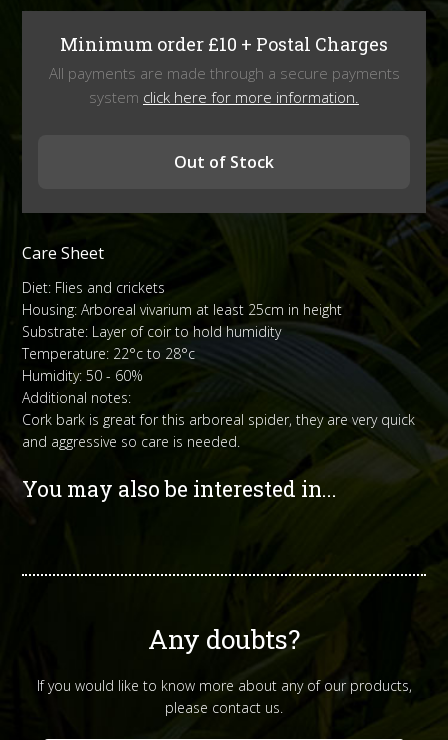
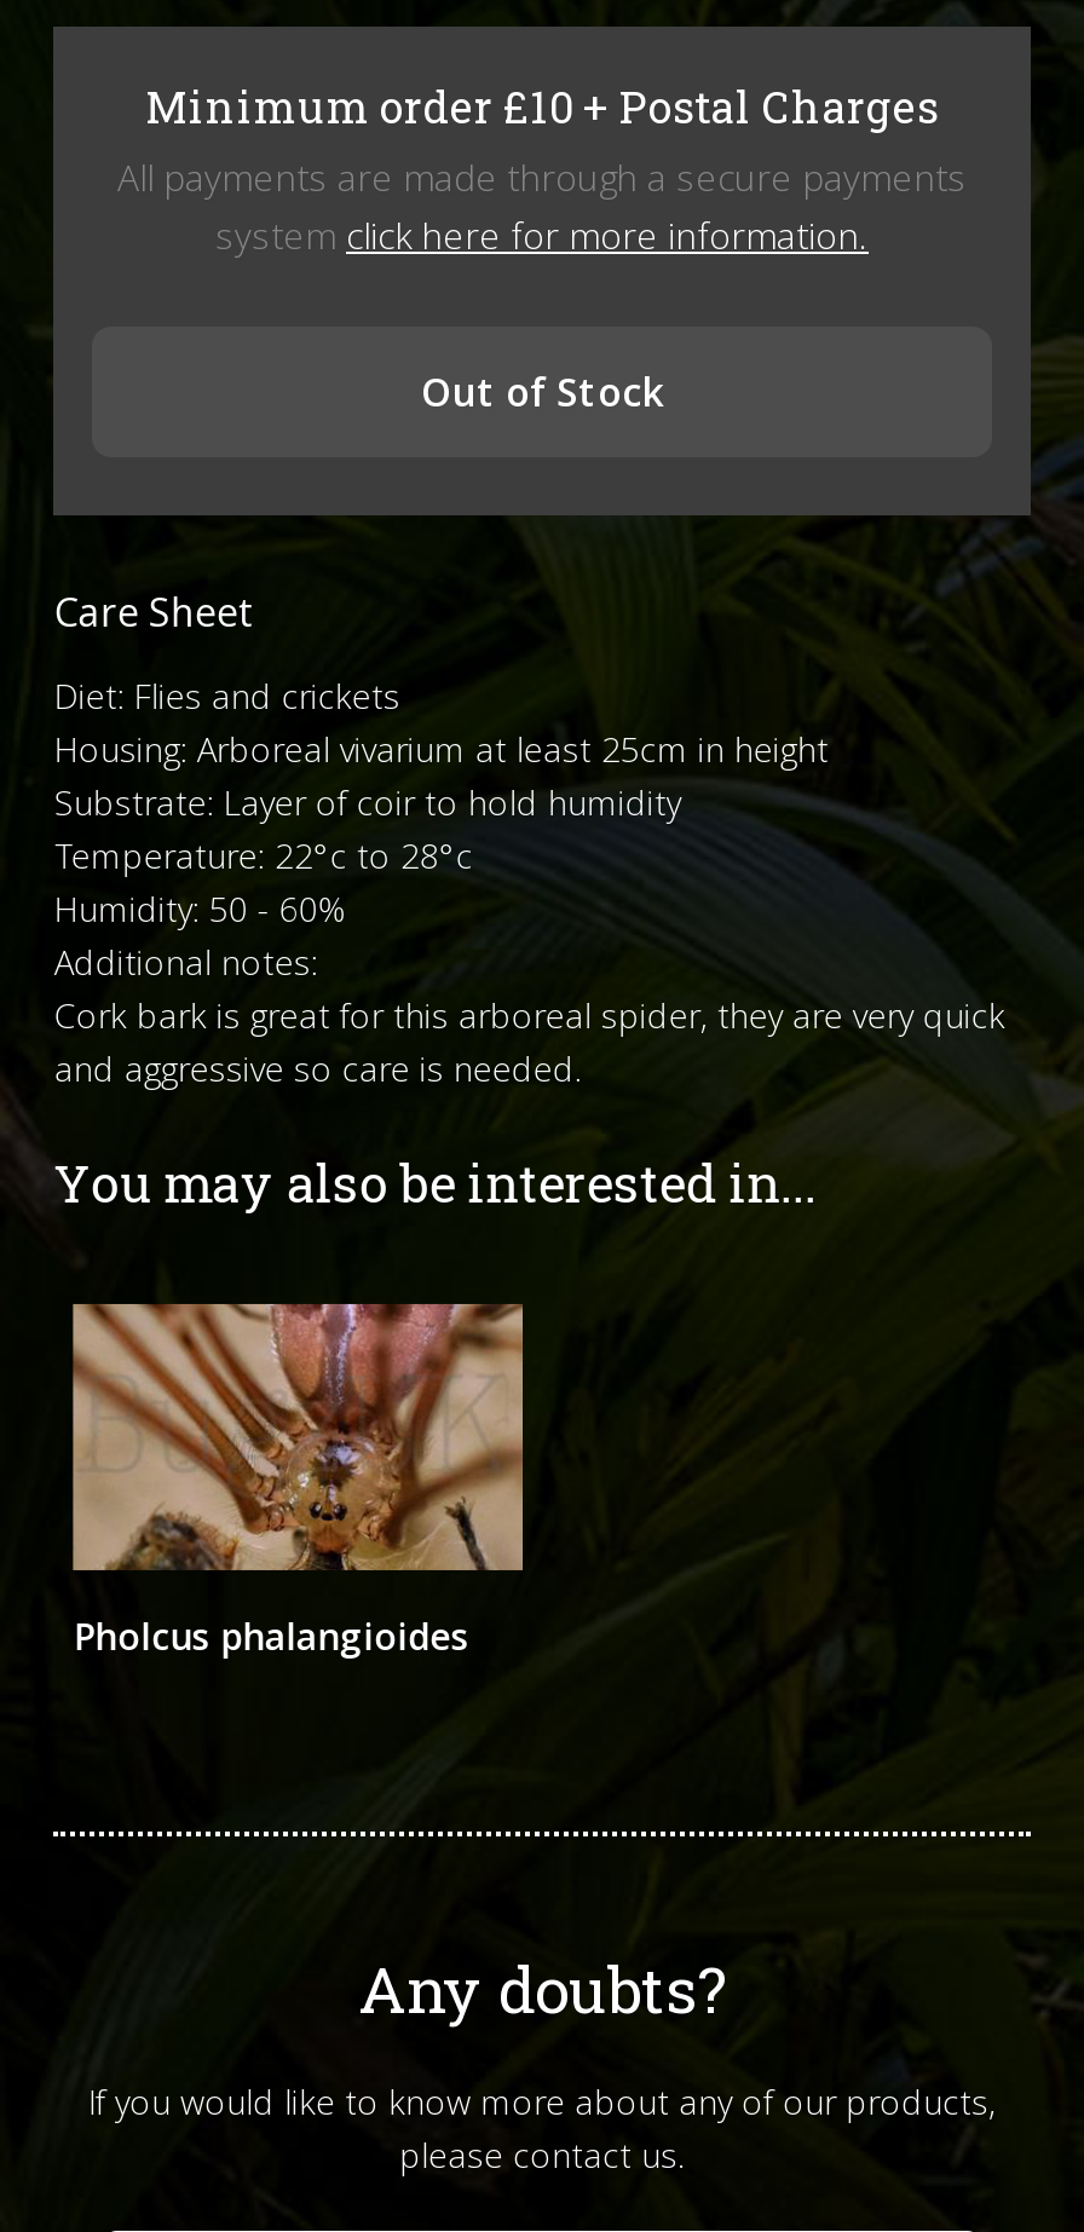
none -> [70,1302,525,1659] [image] | Pholcus phalangioides

